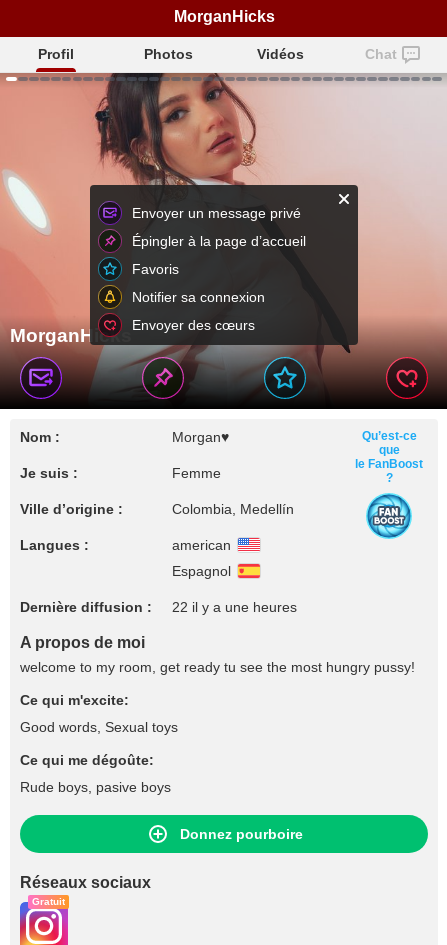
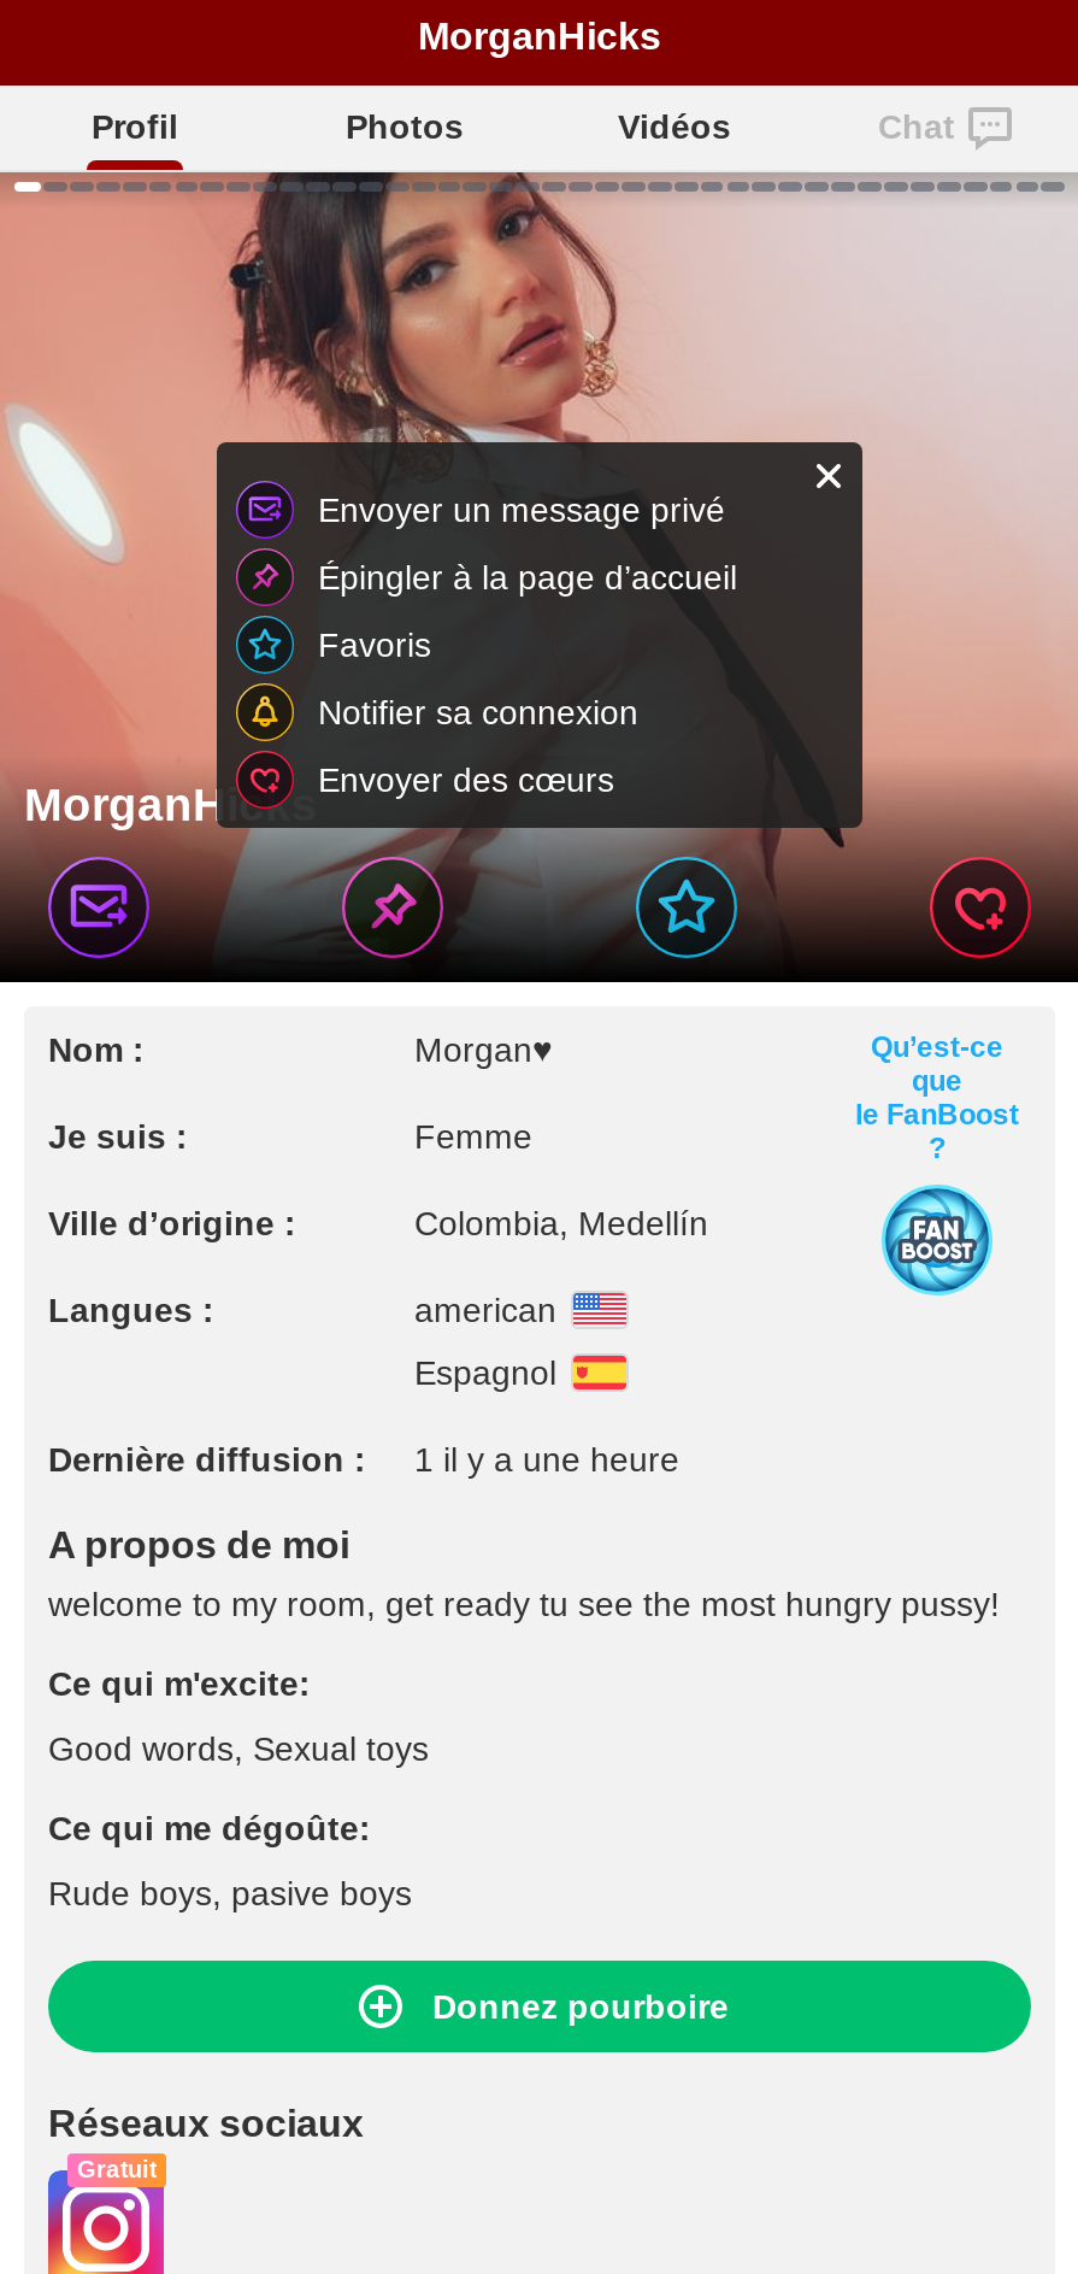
[172,599,297,615] 22 il y a une heures -> [414,1440,679,1479] 1 il y a une heure

